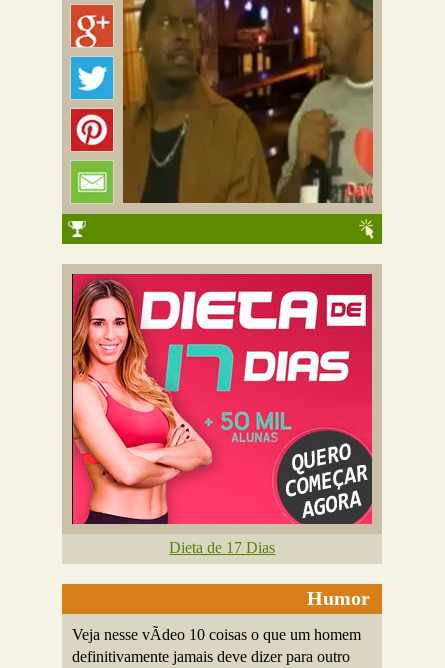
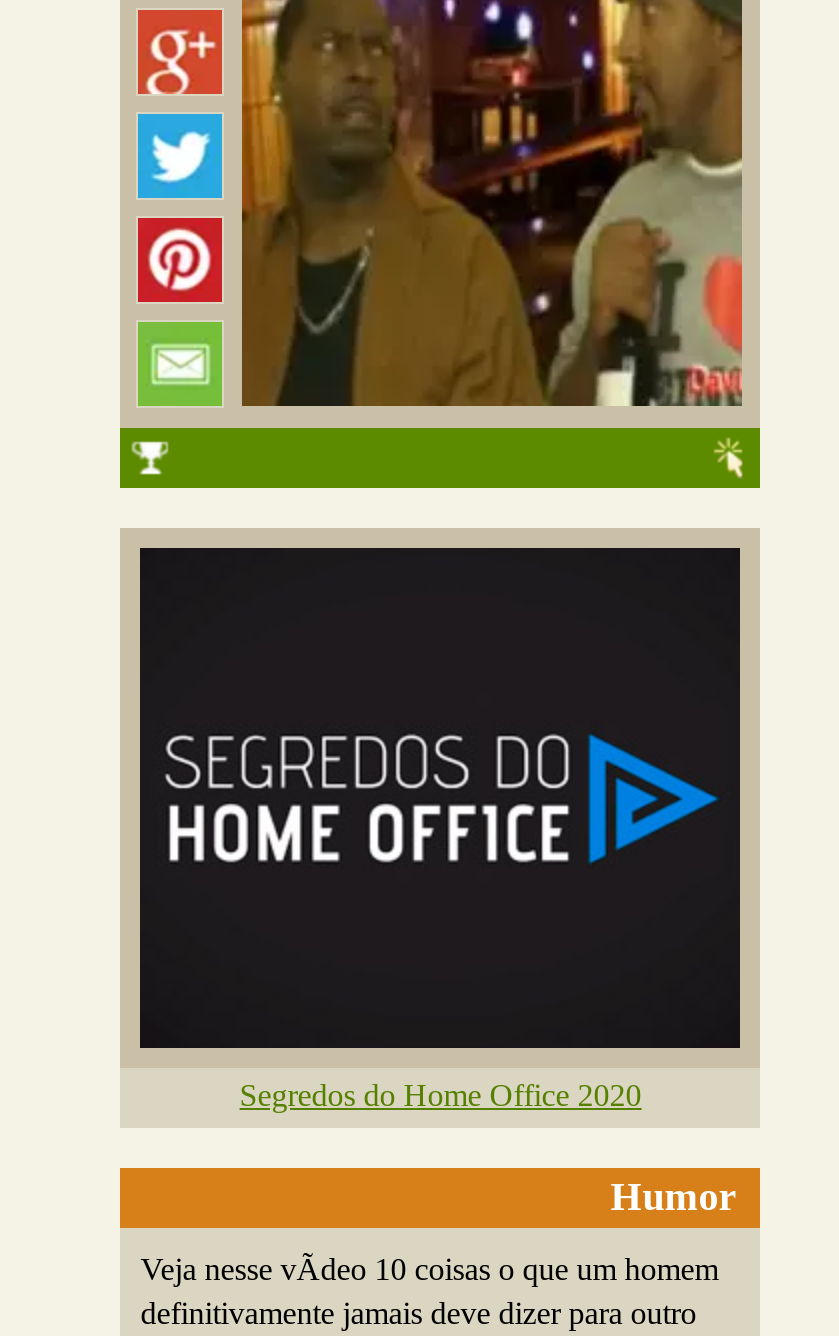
[72,273,373,556] [image] | Dieta de 17 Dias -> [140,546,742,1112] [image] | Segredos do Home Office 2020

